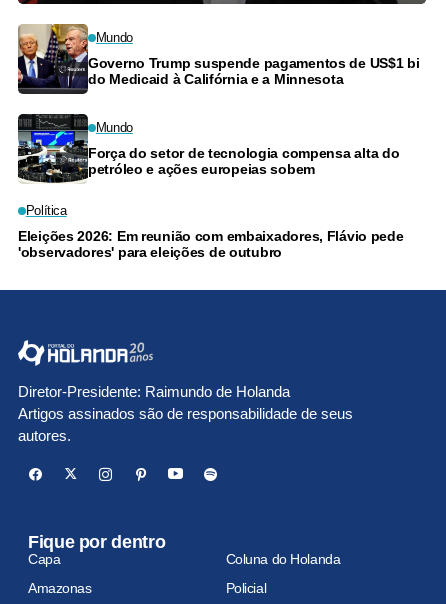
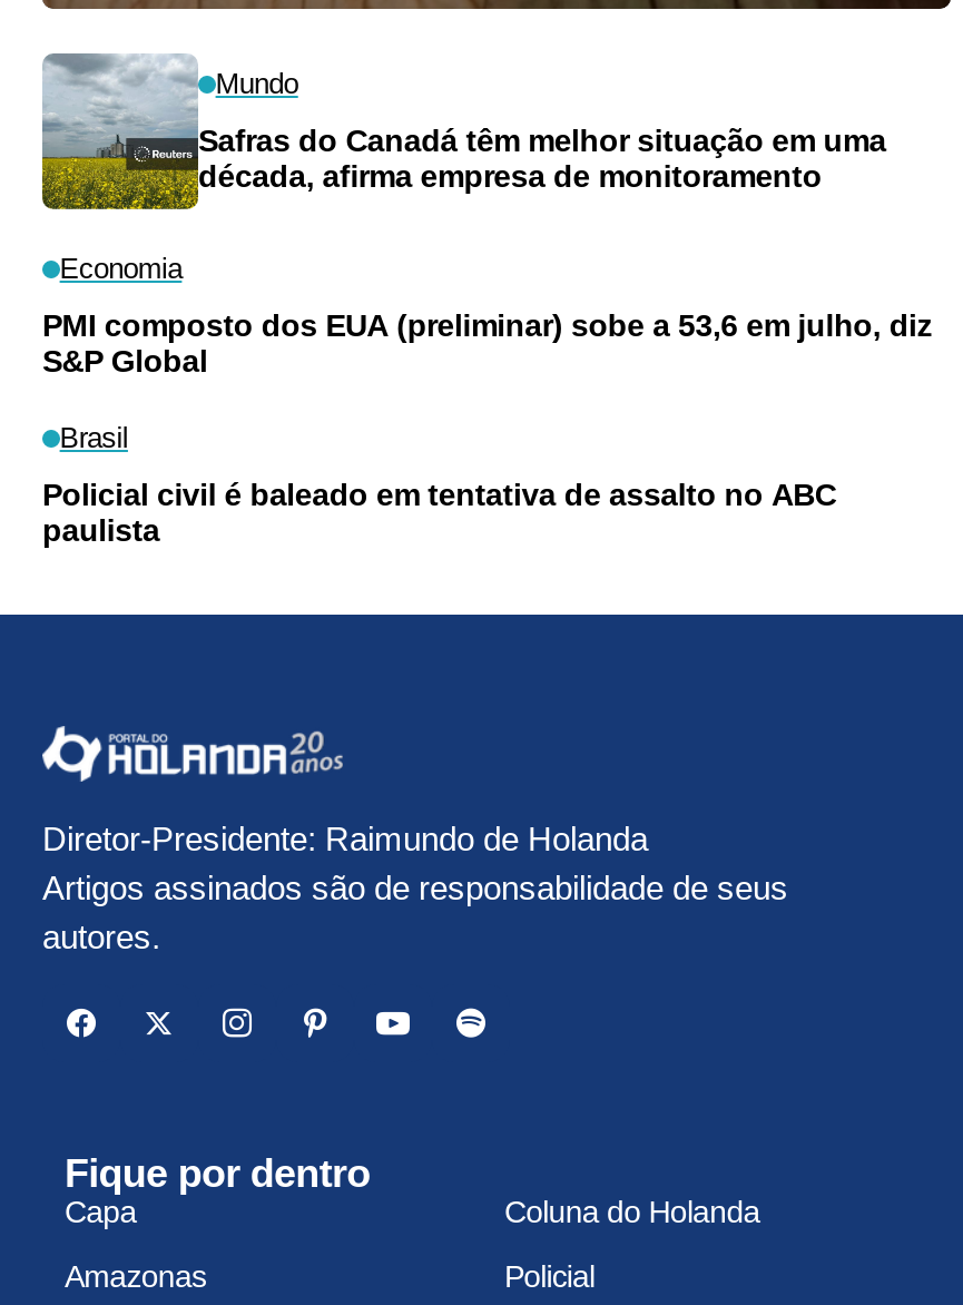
[18,23,420,95] [image] | Governo Trump suspende pagamentos de US$1 bi | do Medicaid à Califórnia e a Minnesota -> [42,53,886,212] [image] | Safras do Canadá têm melhor situação em uma | década, afirma empresa de monitoramento
[96,120,133,135] Mundo -> [60,252,182,285] Economia
[88,145,399,177] Força do setor de tecnologia compensa alta do | petróleo e ações europeias sobem -> [42,307,932,379] PMI composto dos EUA (preliminar) sobe a 53,6 em julho, diz | S&P Global
[26,203,67,218] Política -> [60,421,128,454] Brasil
[18,228,404,260] Eleições 2026: Em reunião com embaixadores, Flávio pede | 'observadores' para eleições de outubro -> [42,477,836,548] Policial civil é baleado em tentativa de assalto no ABC | paulista

